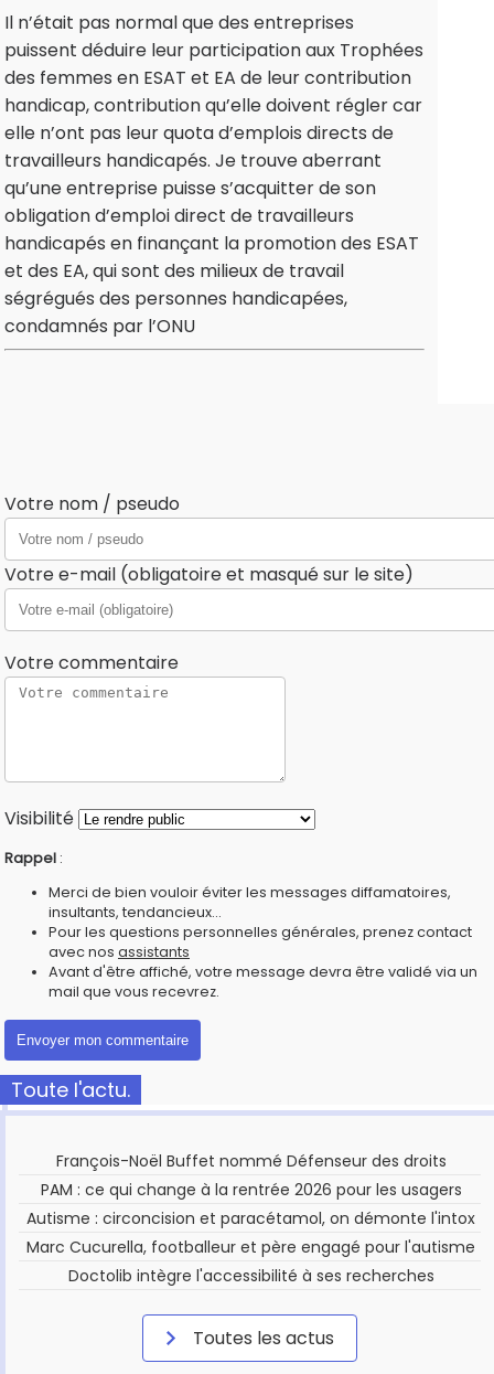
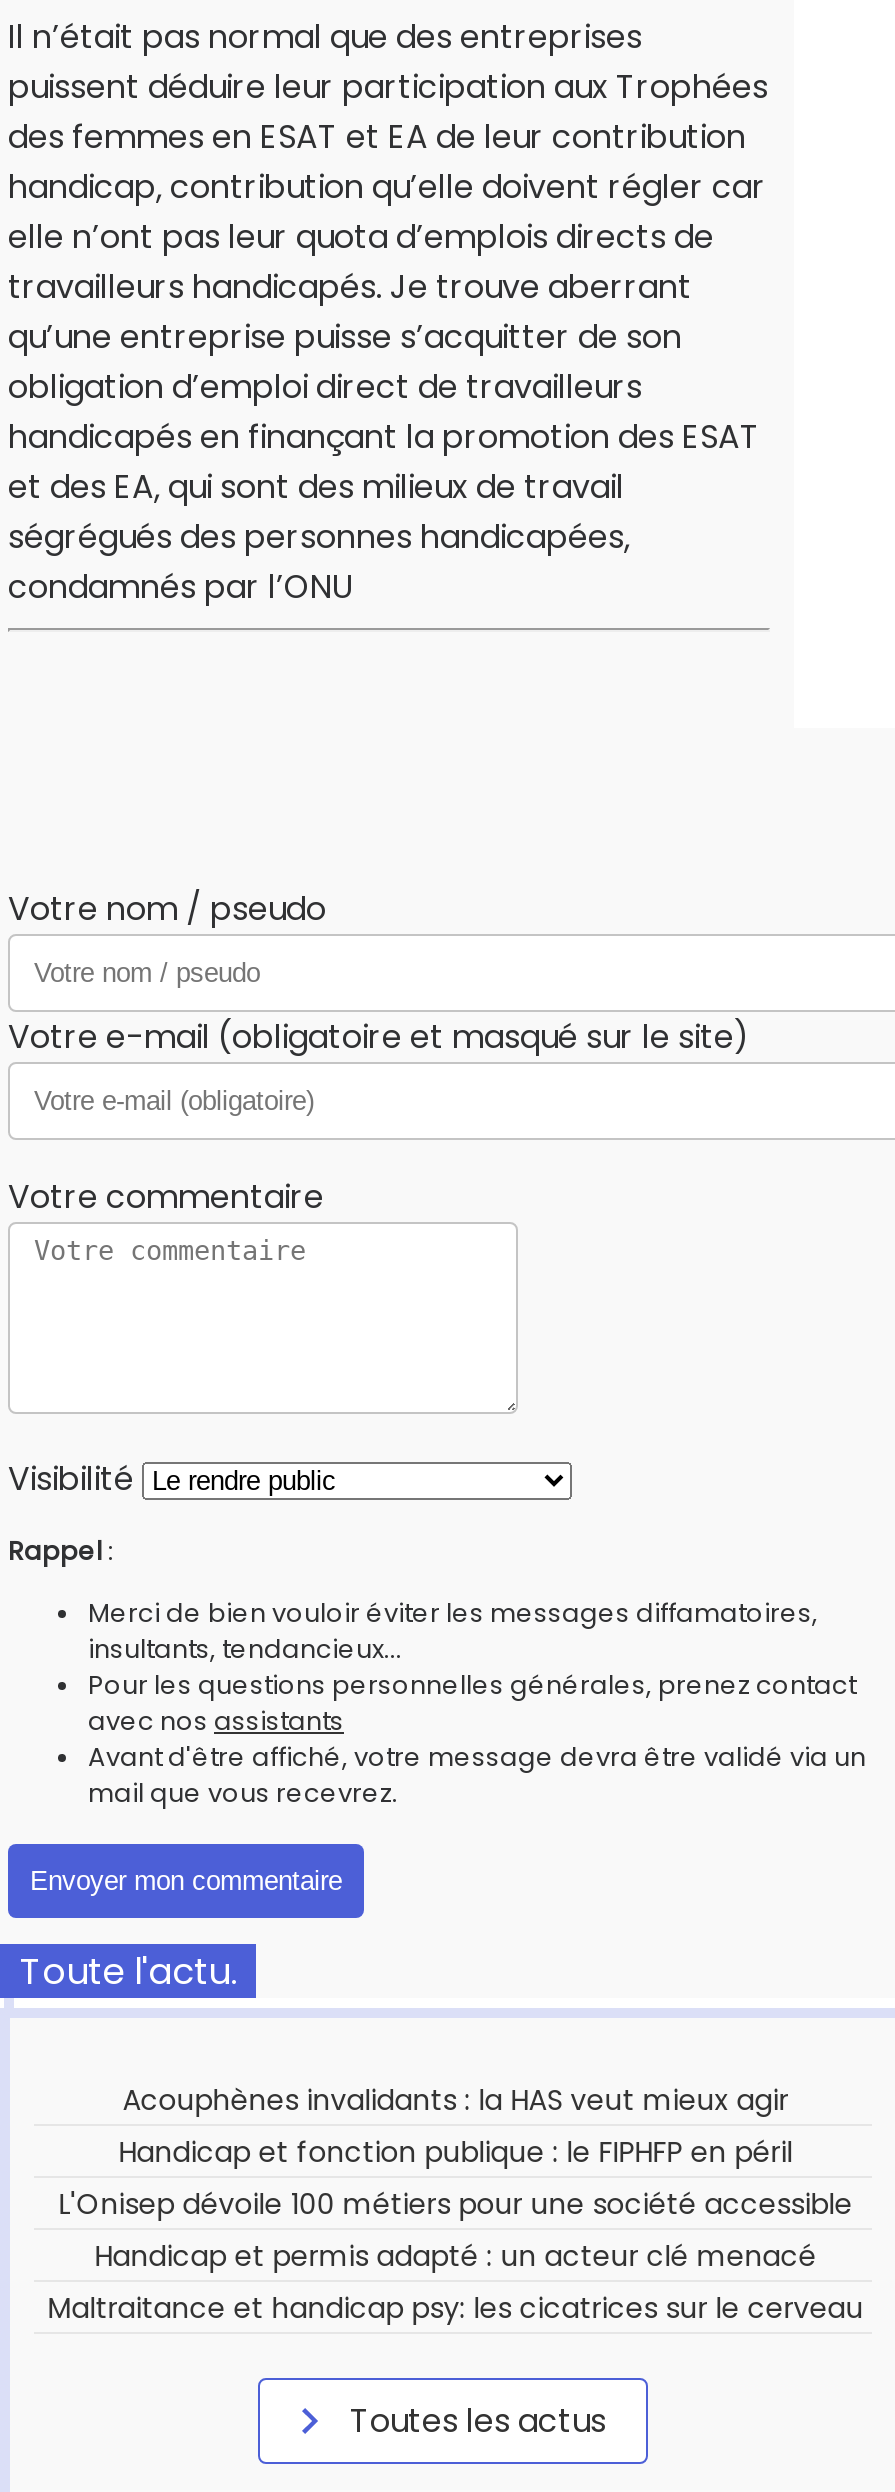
[27,1150,475,1287] François-Noël Buffet nommé Défenseur des droits | PAM : ce qui change à la rentrée 2026 pour les usagers | Autisme : circoncision et paracétamol, on démonte l'intox | Marc Cucurella, footballeur et père engagé pour l'autisme | Doctolib intègre l'accessibilité à ses recherches -> [48,2080,864,2328] Acouphènes invalidants : la HAS veut mieux agir | Handicap et fonction publique : le FIPHFP en péril | L'Onisep dévoile 100 métiers pour une société accessible | Handicap et permis adapté : un acteur clé menacé | Maltraitance et handicap psy: les cicatrices sur le cerveau

